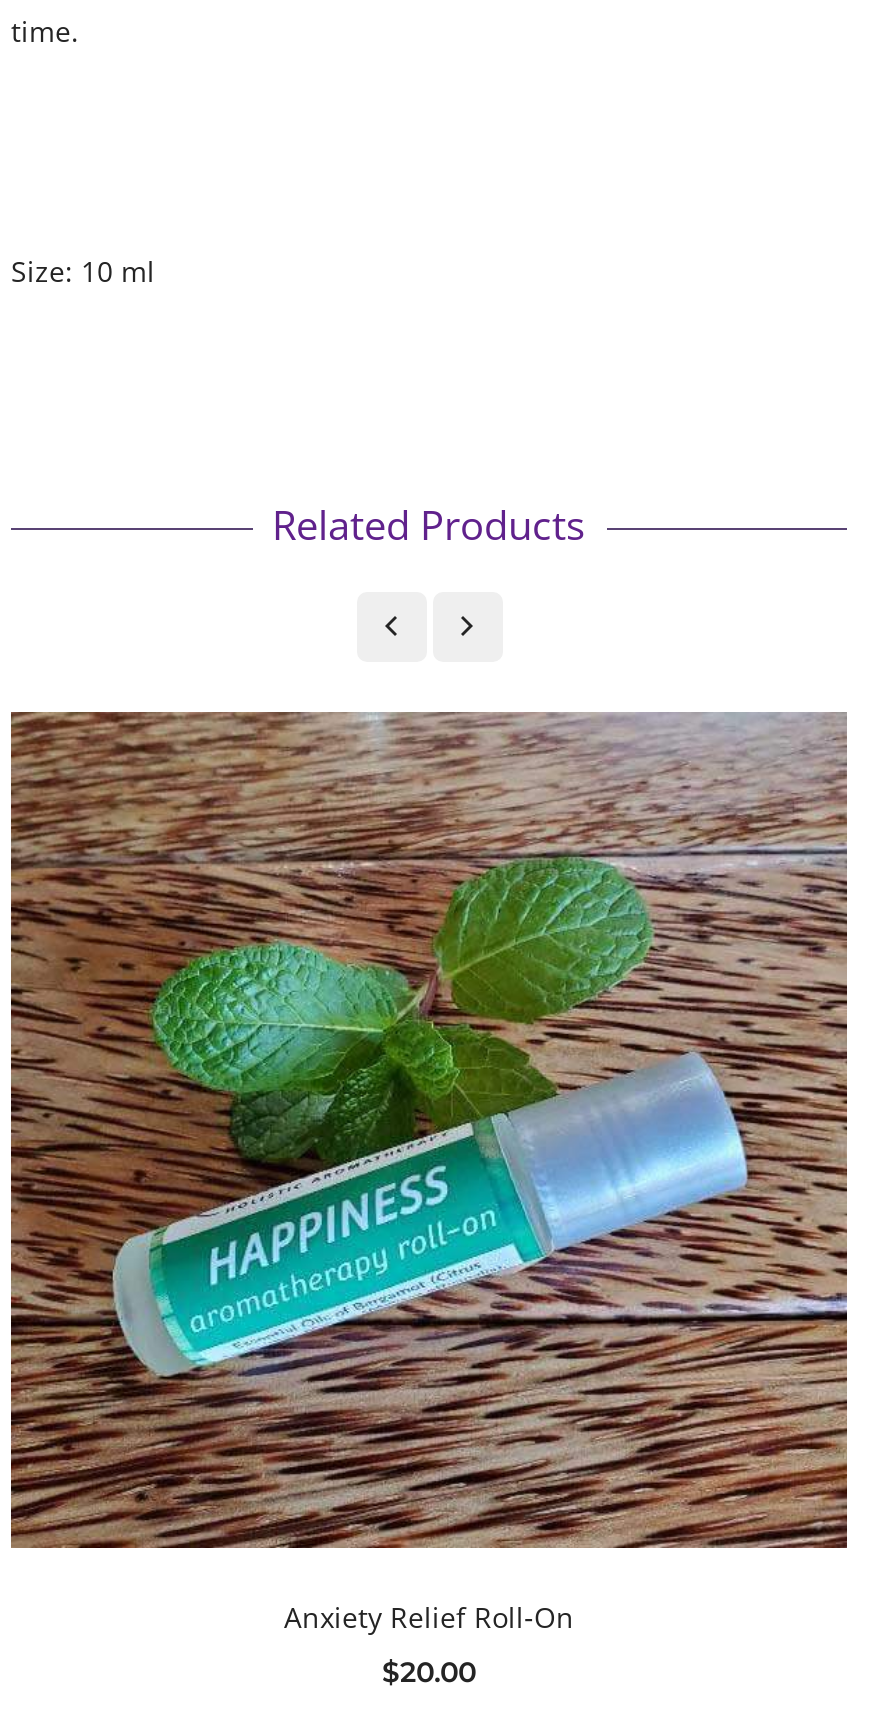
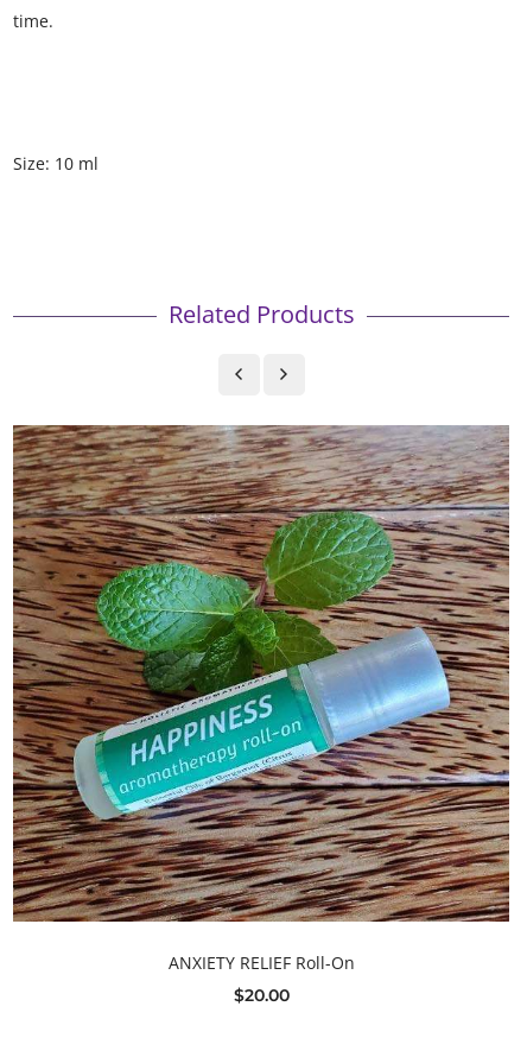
[284,1598,574,1636] Anxiety Relief Roll‑On -> [168,951,354,974] ANXIETY RELIEF Roll-On

